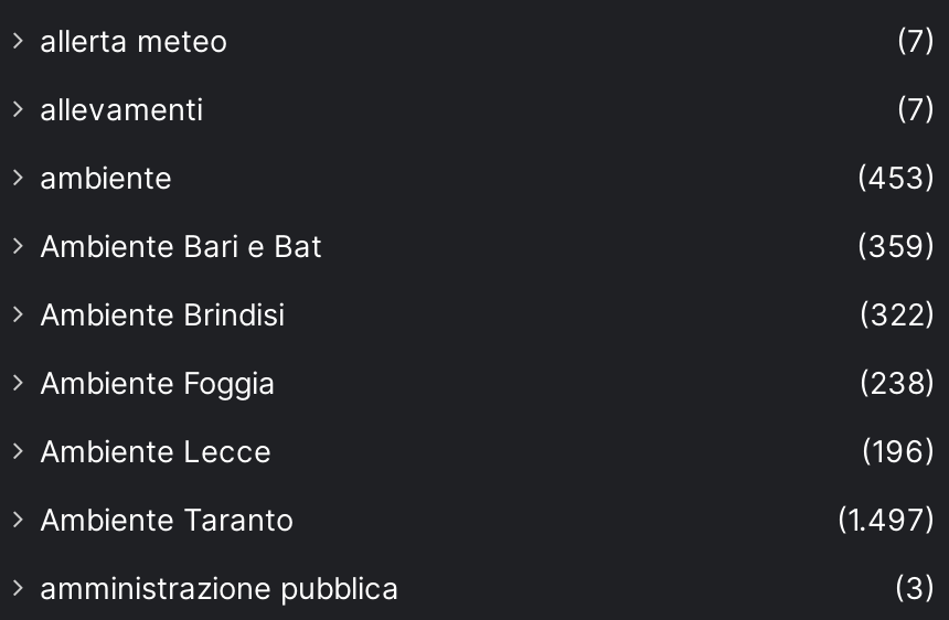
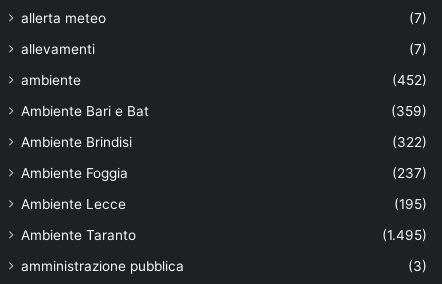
[856,160,936,195] (453) -> [392,72,427,88] (452)
[859,365,936,400] (238) -> [392,165,427,181] (237)
[861,433,936,469] (196) -> [394,196,427,212] (195)
[836,502,936,537] (1.497) -> [382,227,427,243] (1.495)

